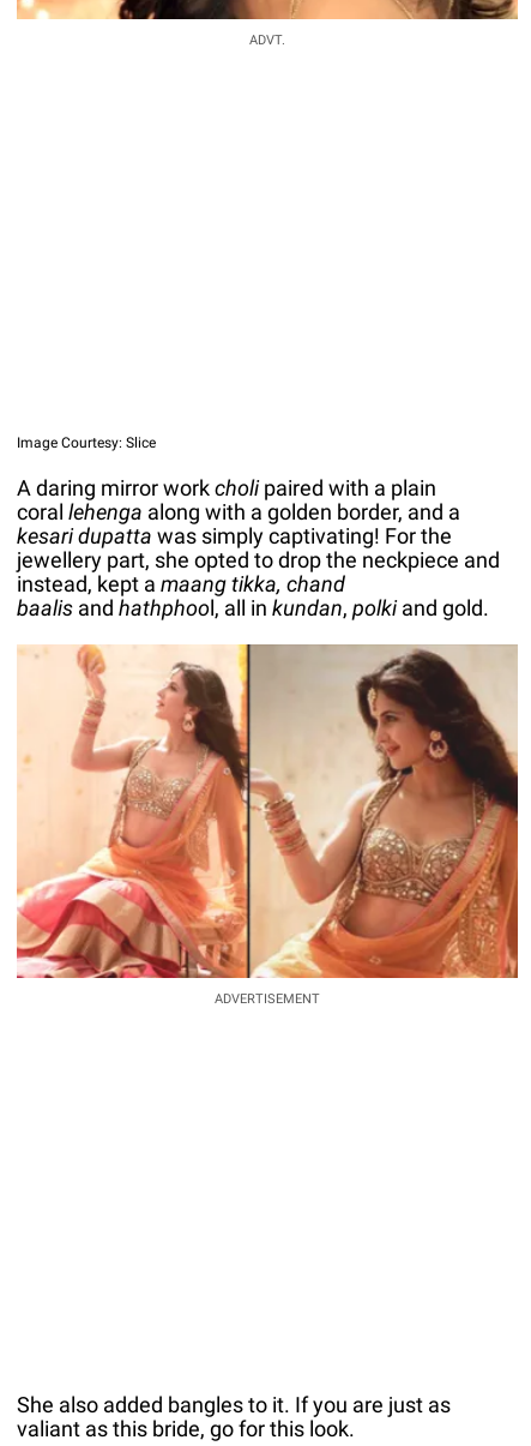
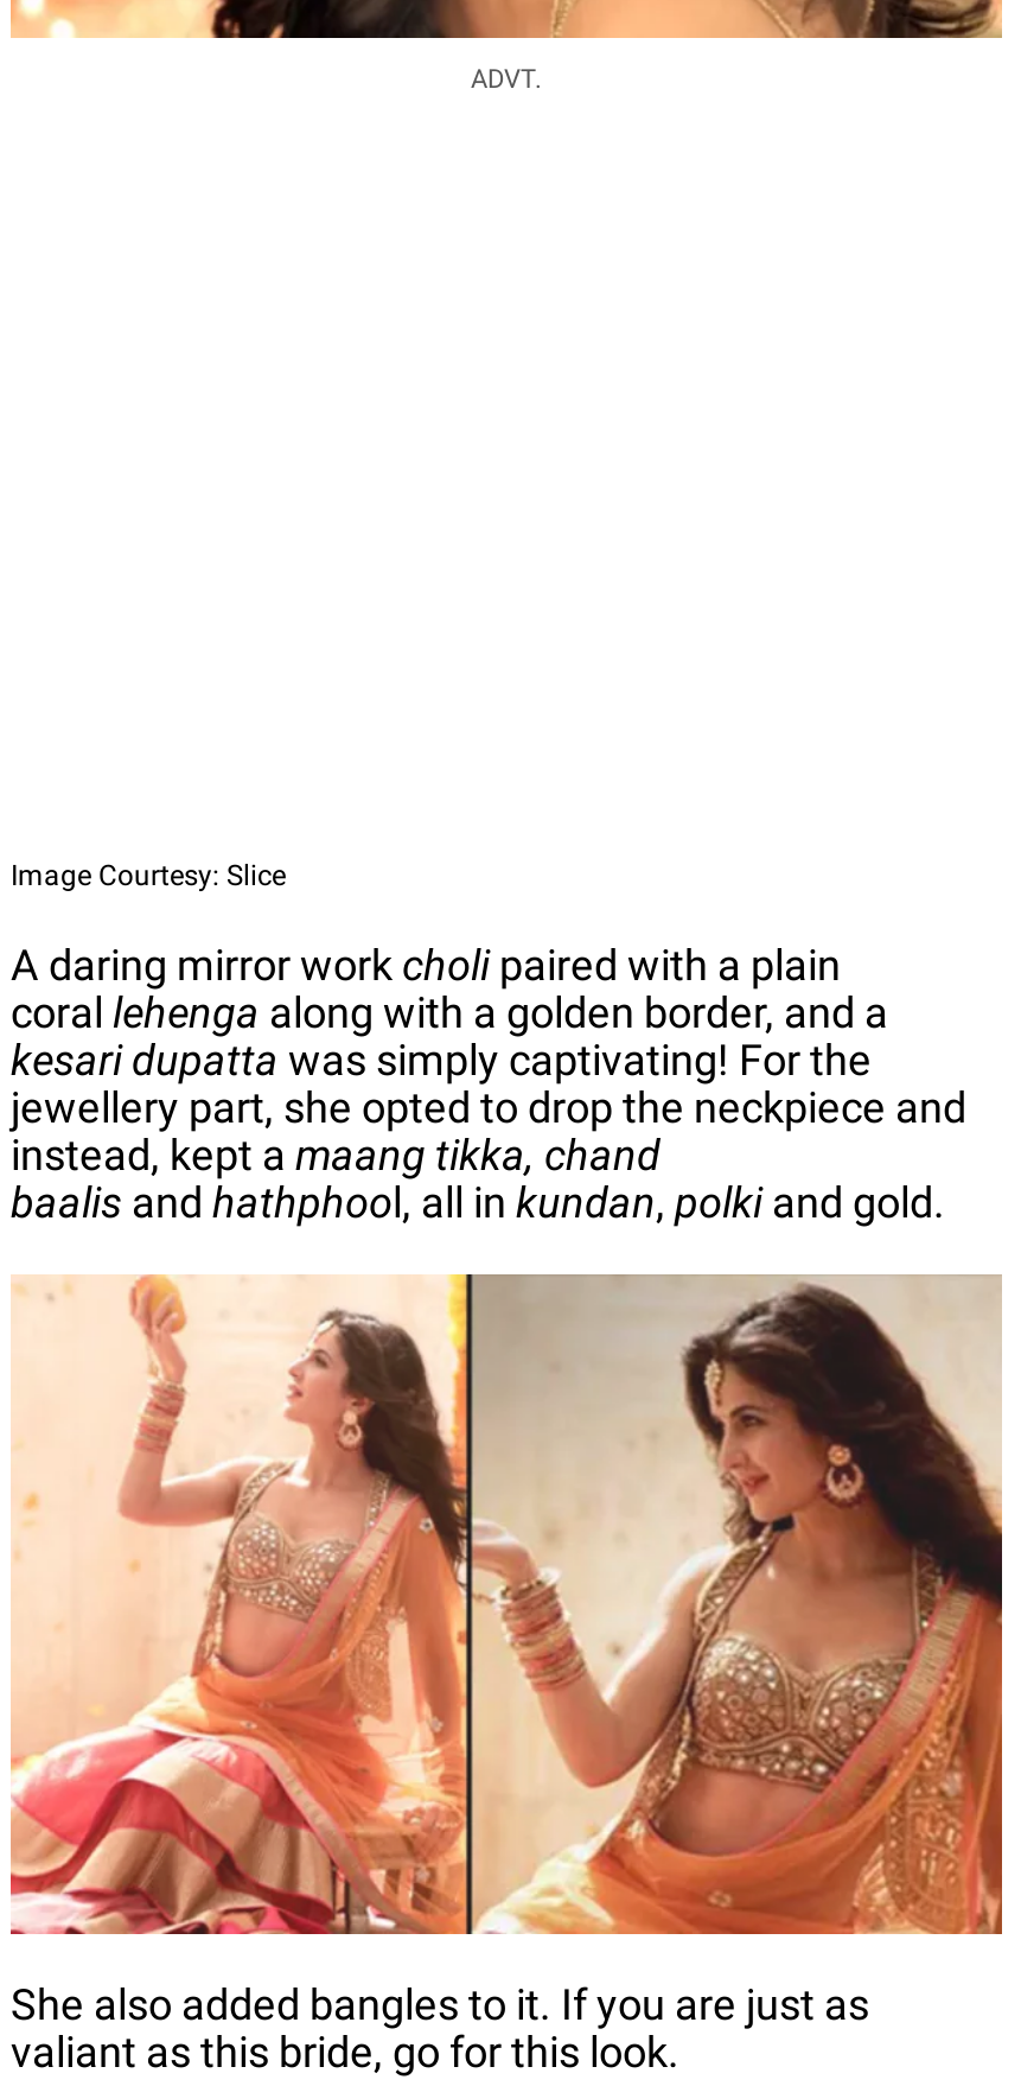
[215,992,320,1007] ADVERTISEMENT -> none

